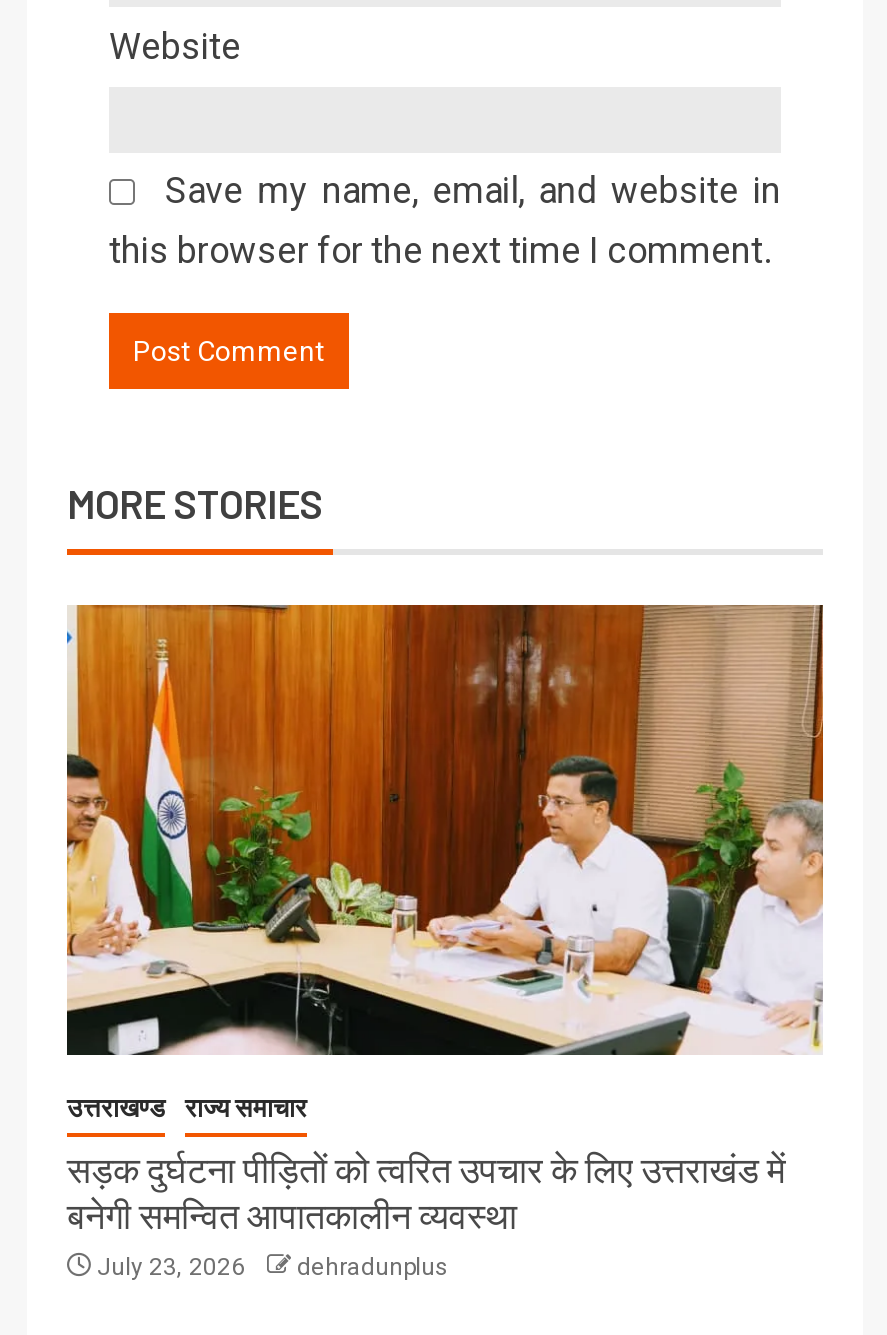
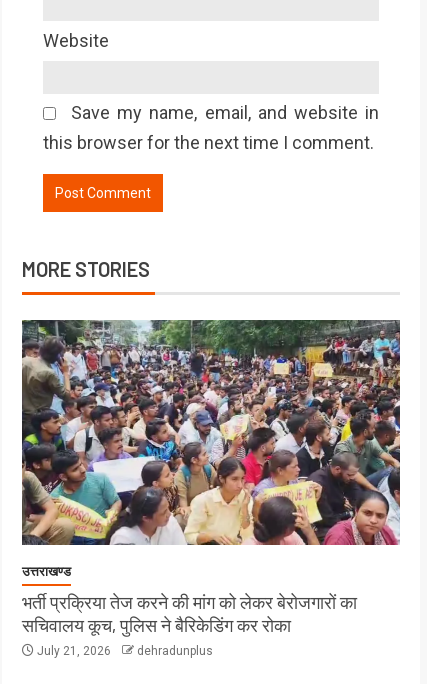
[65,603,825,1057] [image] -> [21,319,401,546] [image]
[67,1092,785,1280] राज्य समाचार | सड़क दुर्घटना पीड़ितों को त्वरित उपचार के लिए उत्तराखंड में | बनेगी समन्वित आपातकालीन व्यवस्था | July 23, 2026 -> [22,591,357,658] भर्ती प्रक्रिया तेज करने की मांग को लेकर बेरोजगारों का | सचिवालय कूच, पुलिस ने बैरिकेडिंग कर रोका | July 21, 2026

